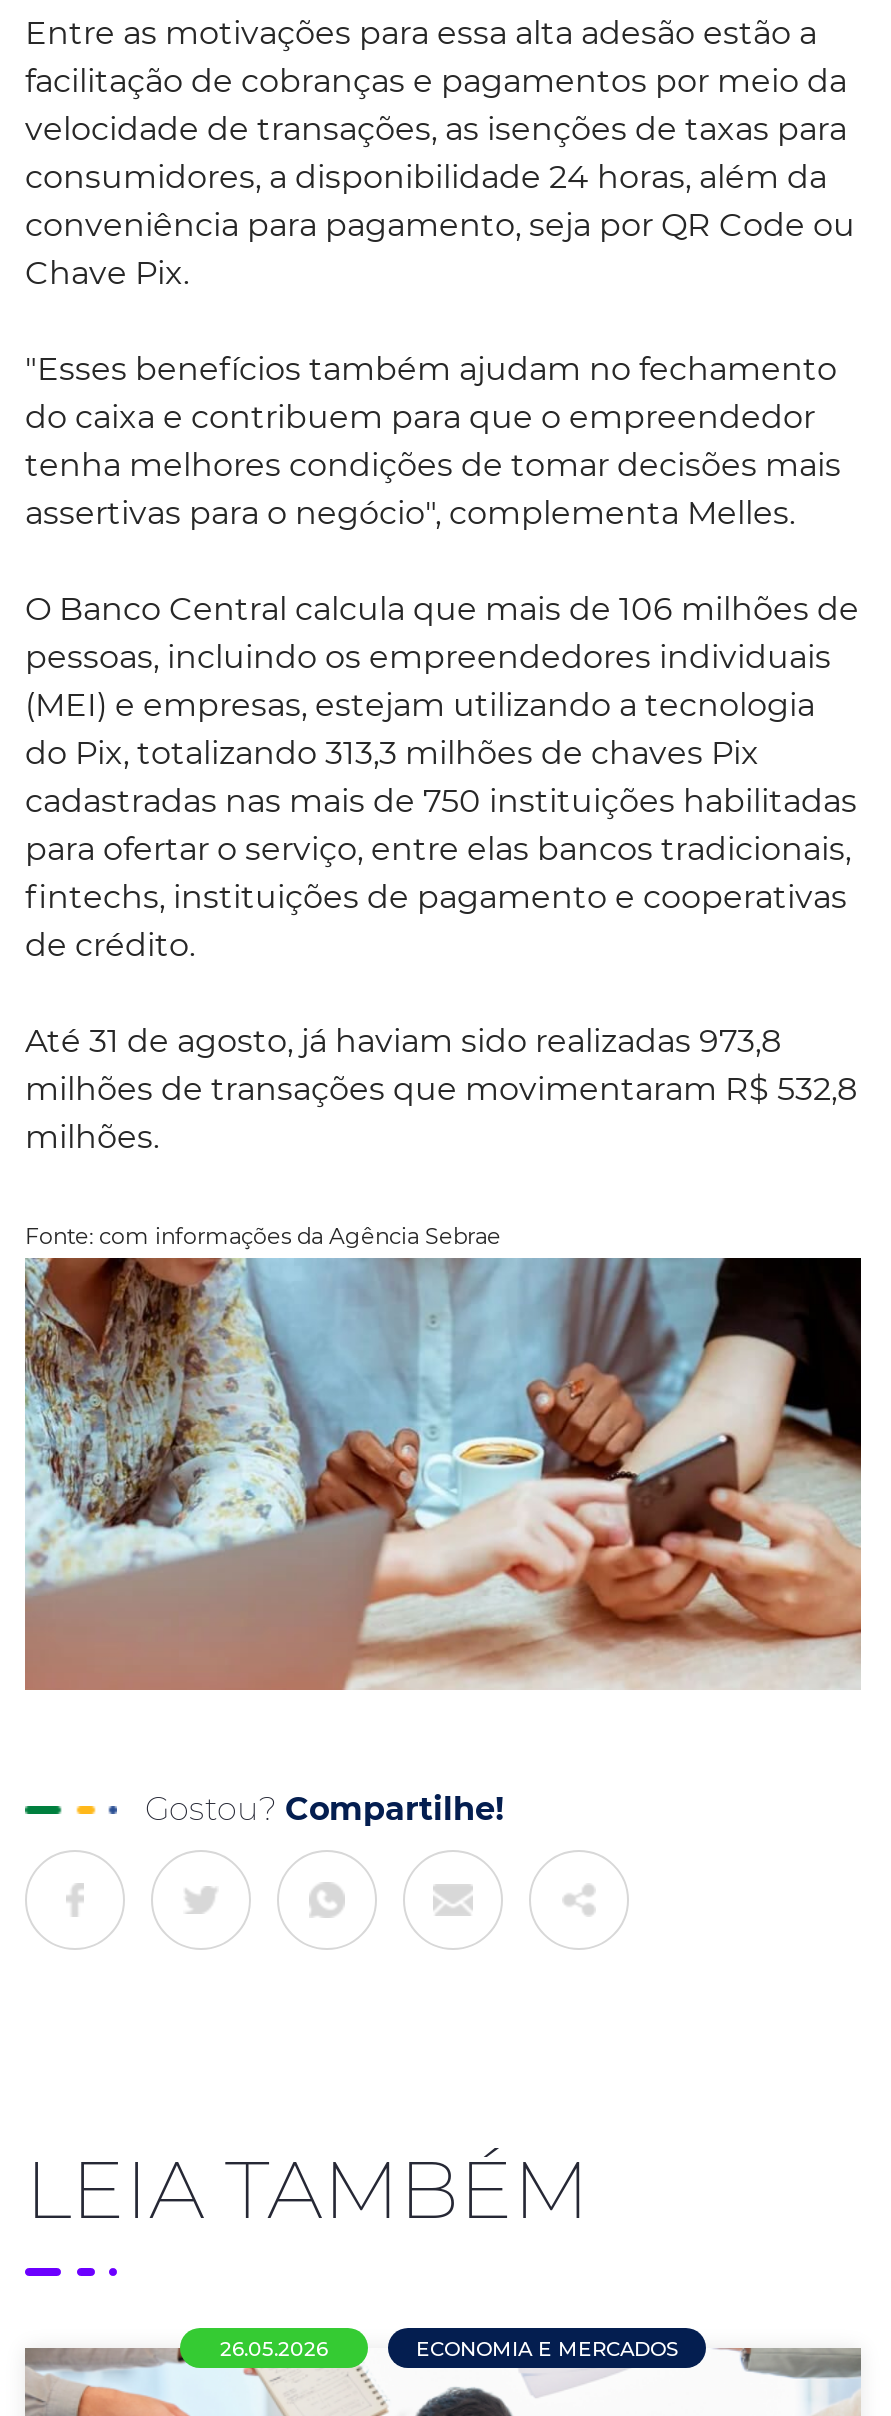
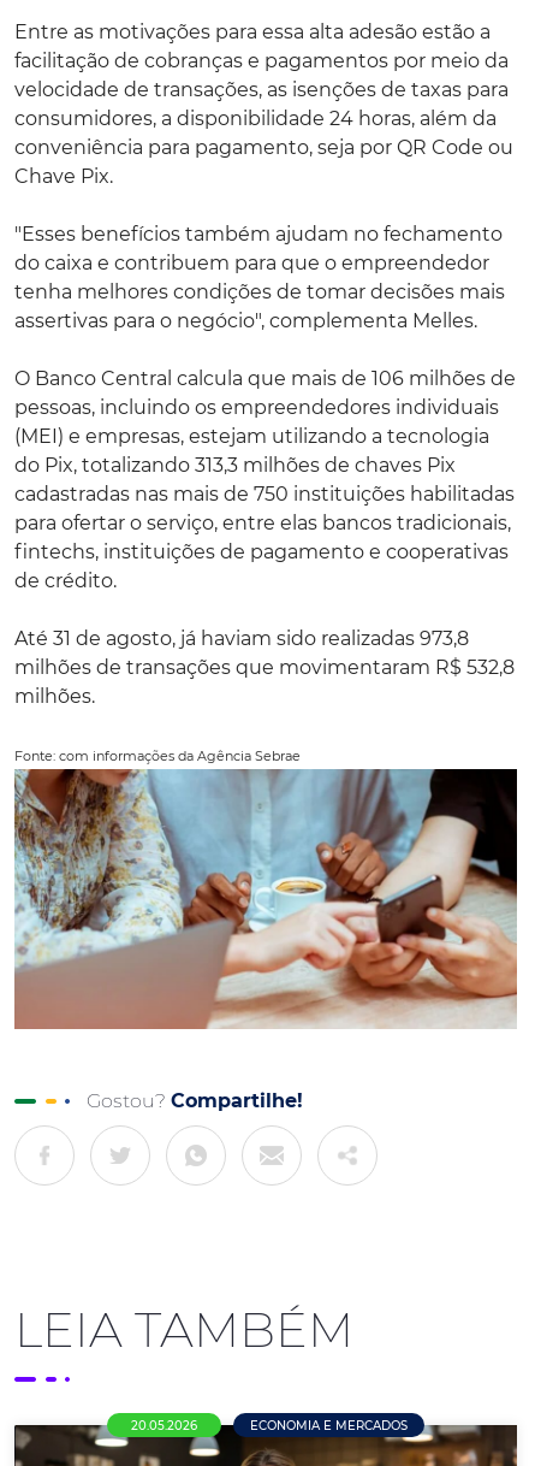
[220,2336,328,2362] 26.05.2026 -> [131,1418,197,1434] 20.05.2026

